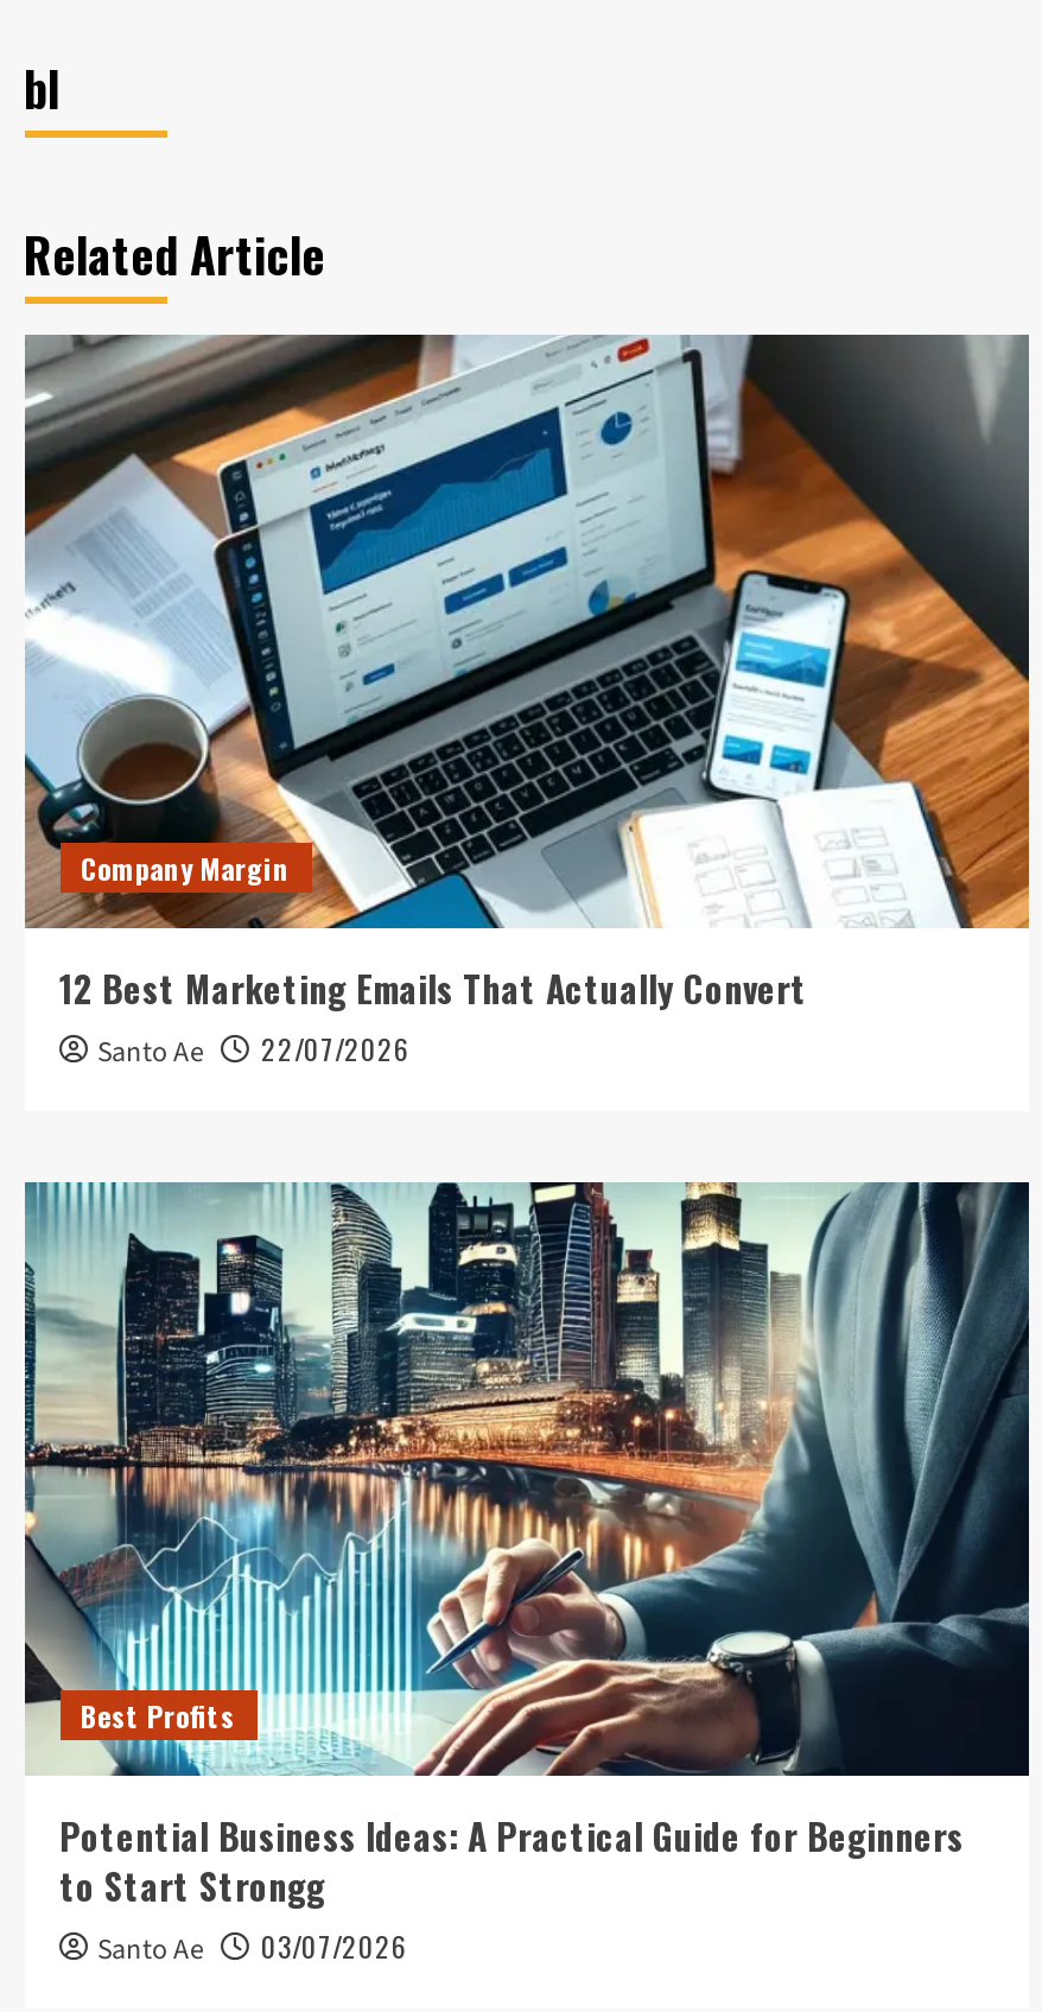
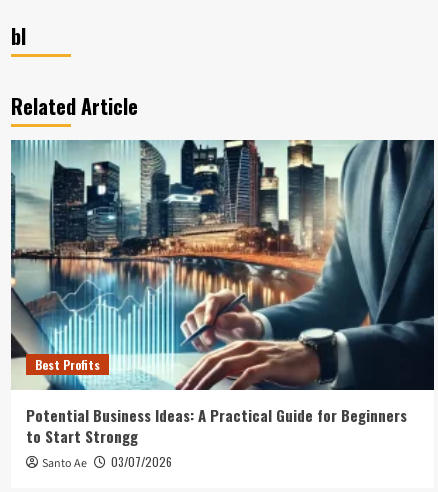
[23,332,1031,1074] [image] | Company Margin | 12 Best Marketing Emails That Actually Convert | Santo Ae | 22/07/2026 -> none

